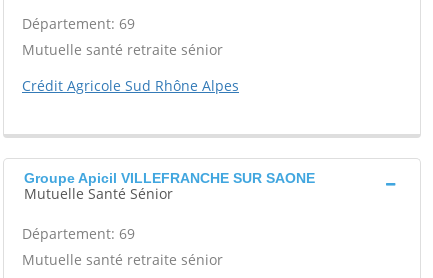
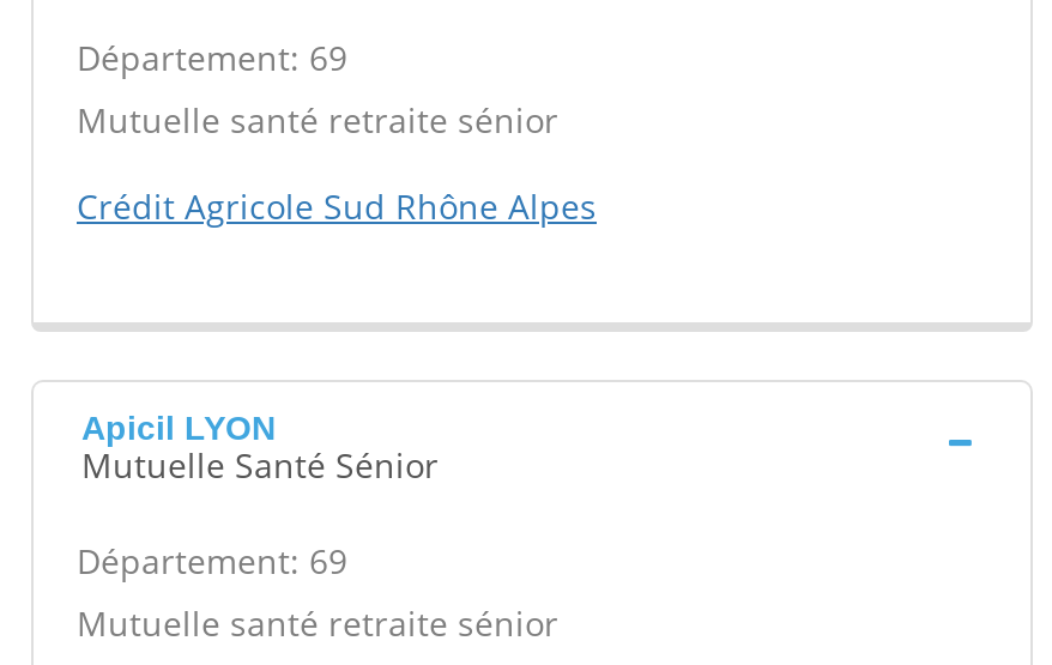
[24,170,315,186] Groupe Apicil VILLEFRANCHE SUR SAONE -> [81,409,276,447] Apicil LYON

